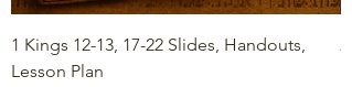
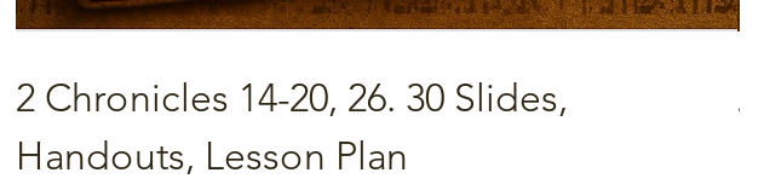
[11,34,306,81] 1 Kings 12-13, 17-22 Slides, Handouts, | Lesson Plan -> [16,75,568,179] 2 Chronicles 14-20, 26. 30 Slides, | Handouts, Lesson Plan

